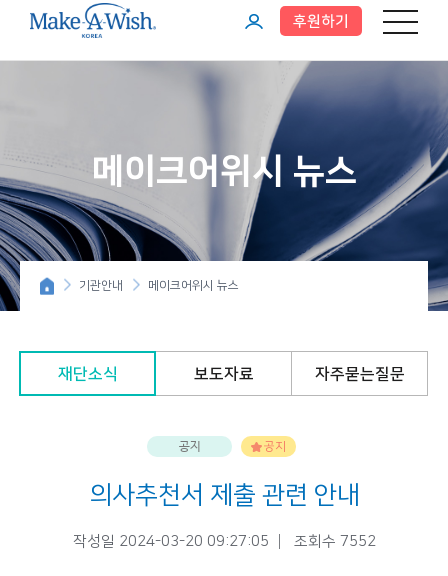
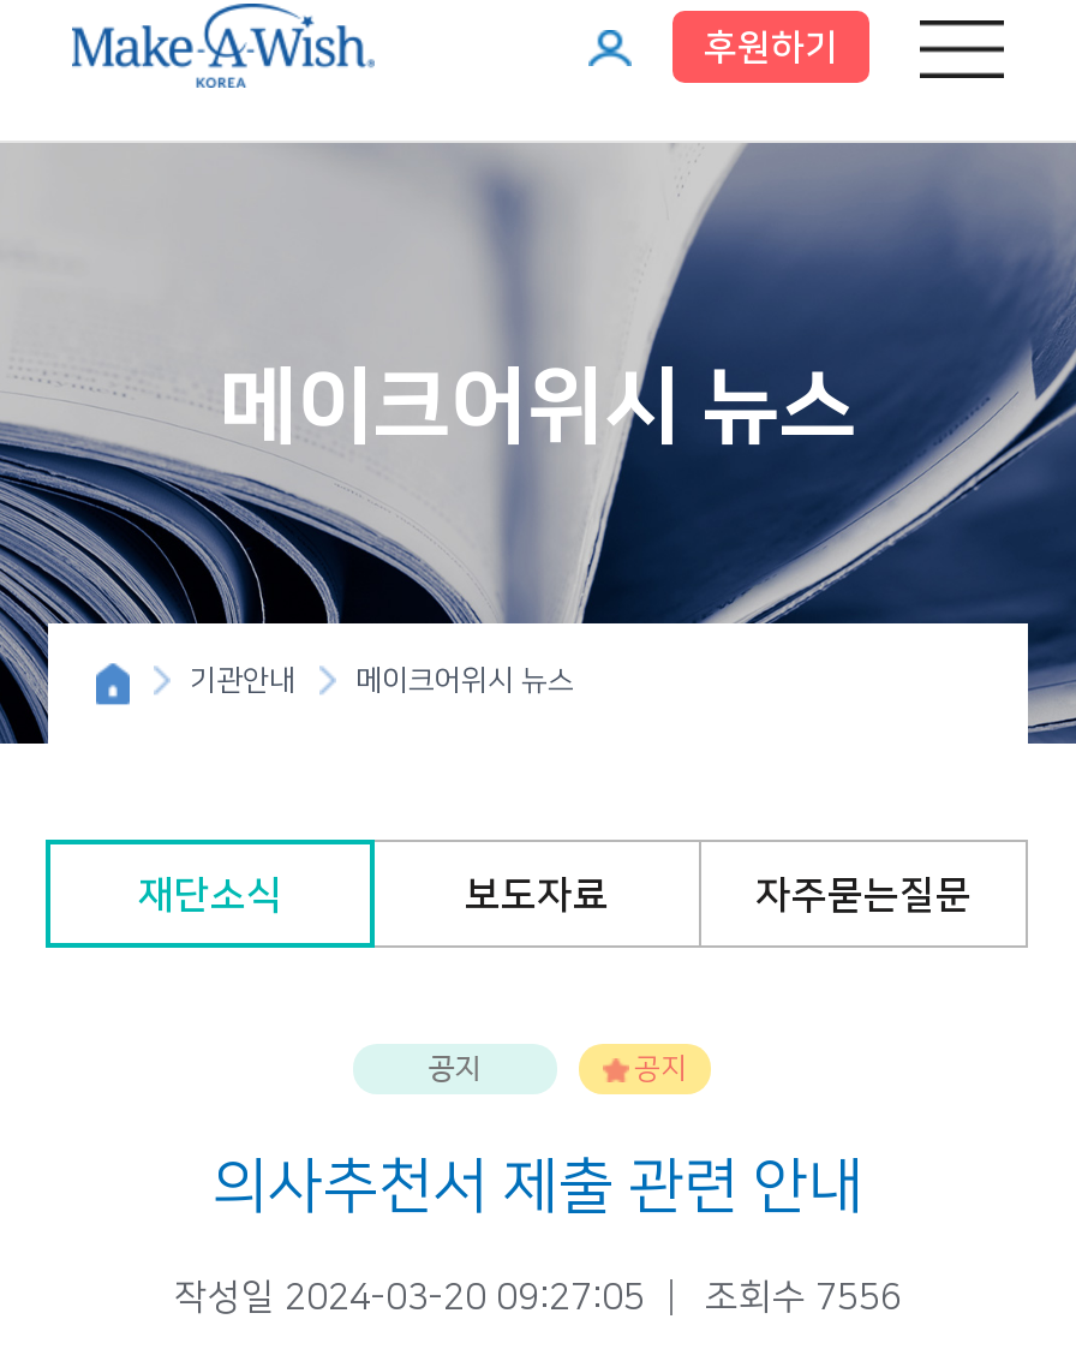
[72,533,375,550] 작성일 2024-03-20 09:27:05 조회수 7552 -> [174,1277,902,1318] 작성일 2024-03-20 09:27:05 조회수 7556

